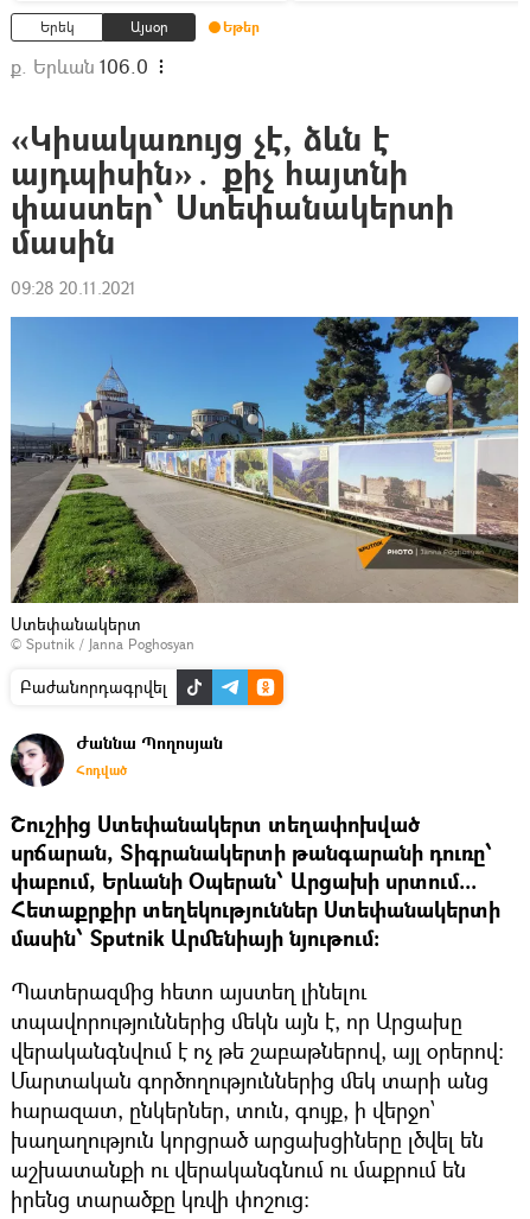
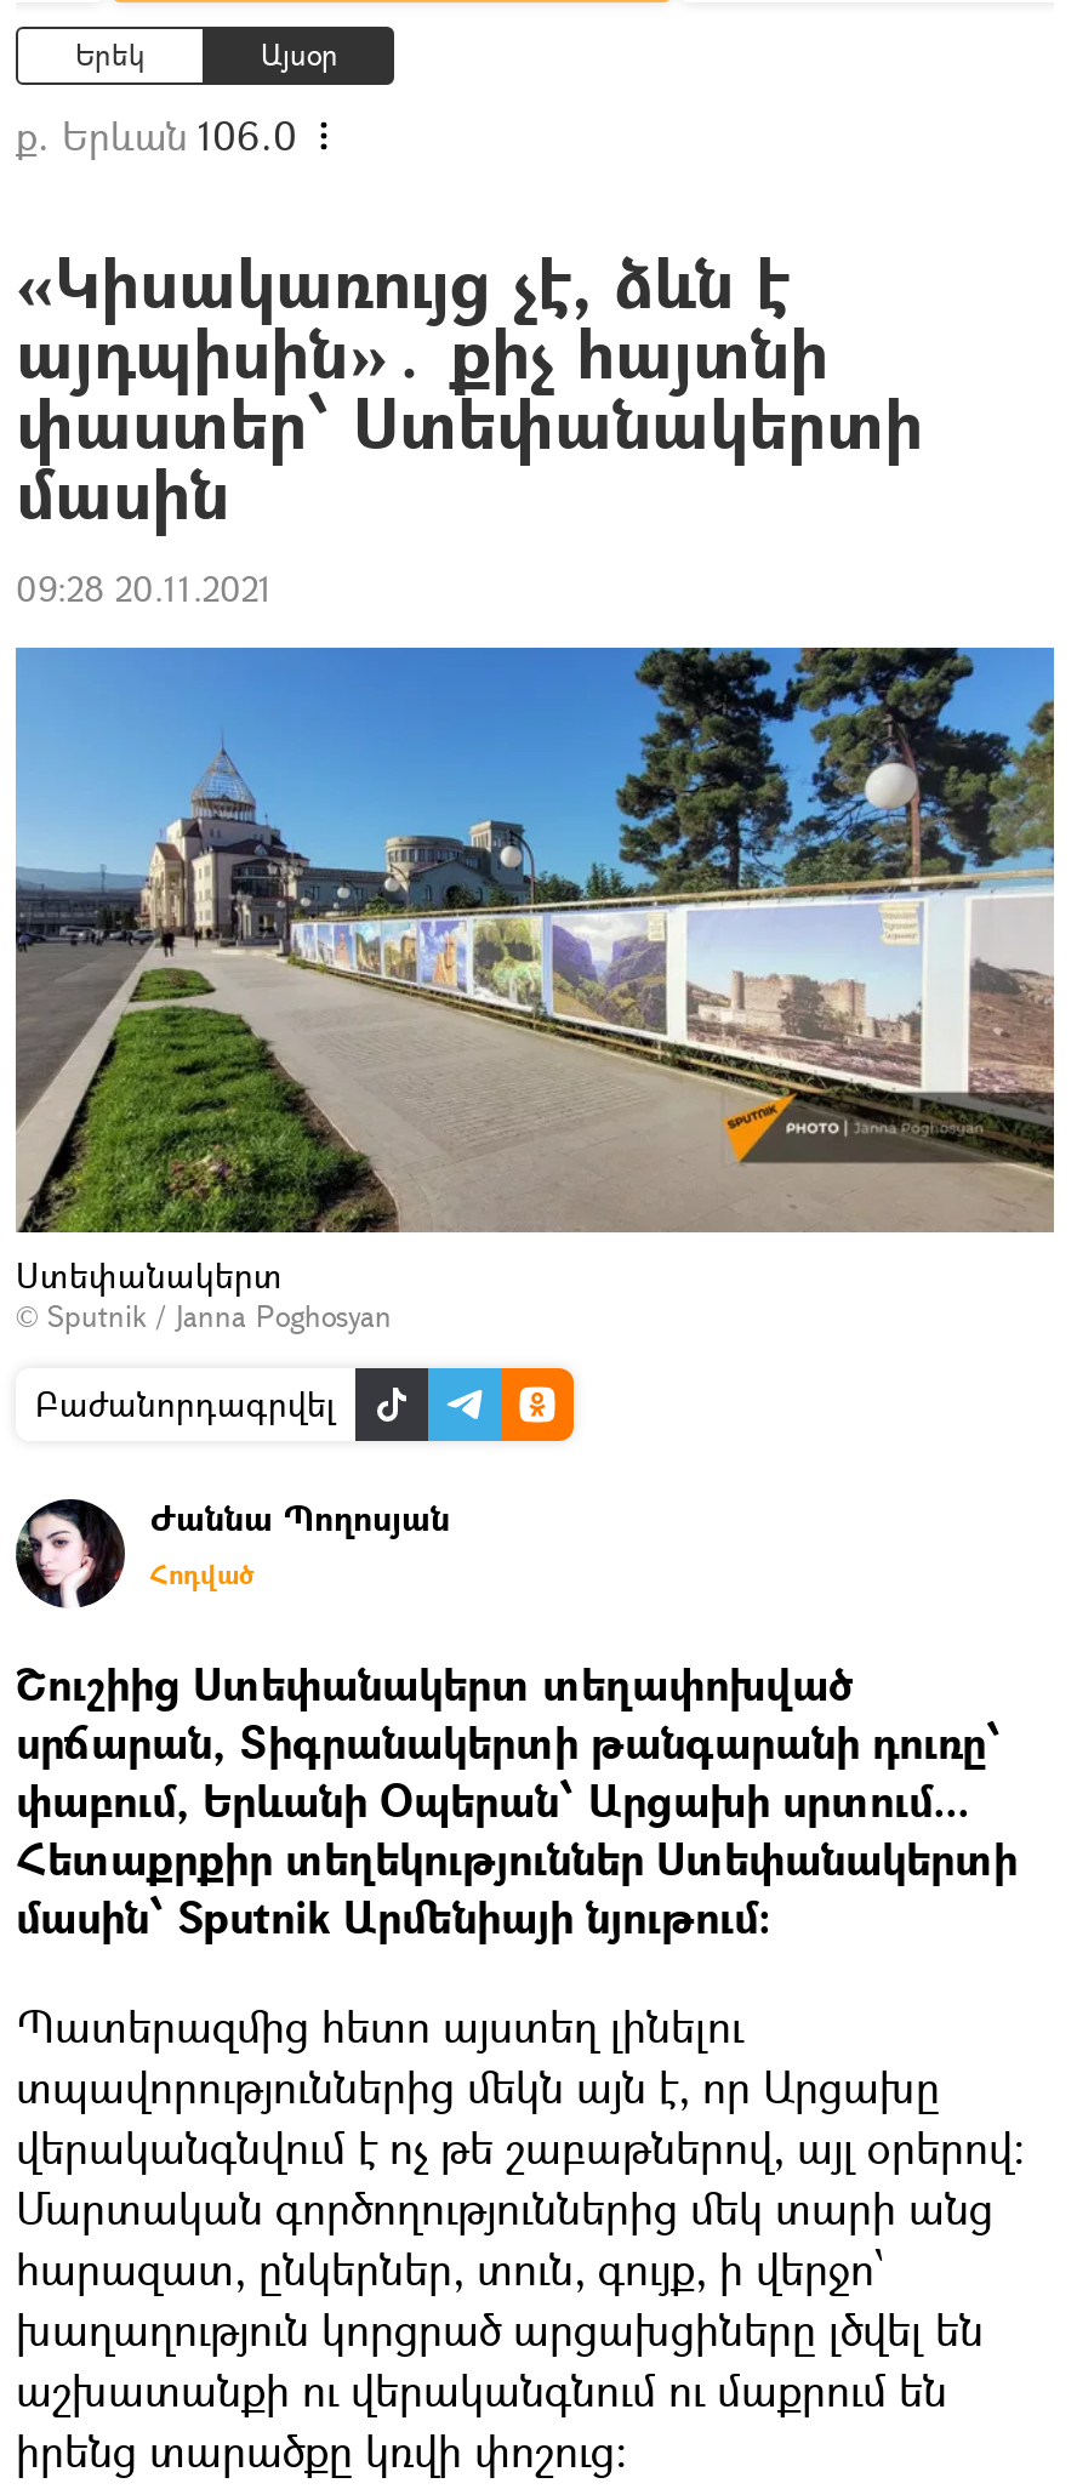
[223,17,260,37] Եթեր -> none

